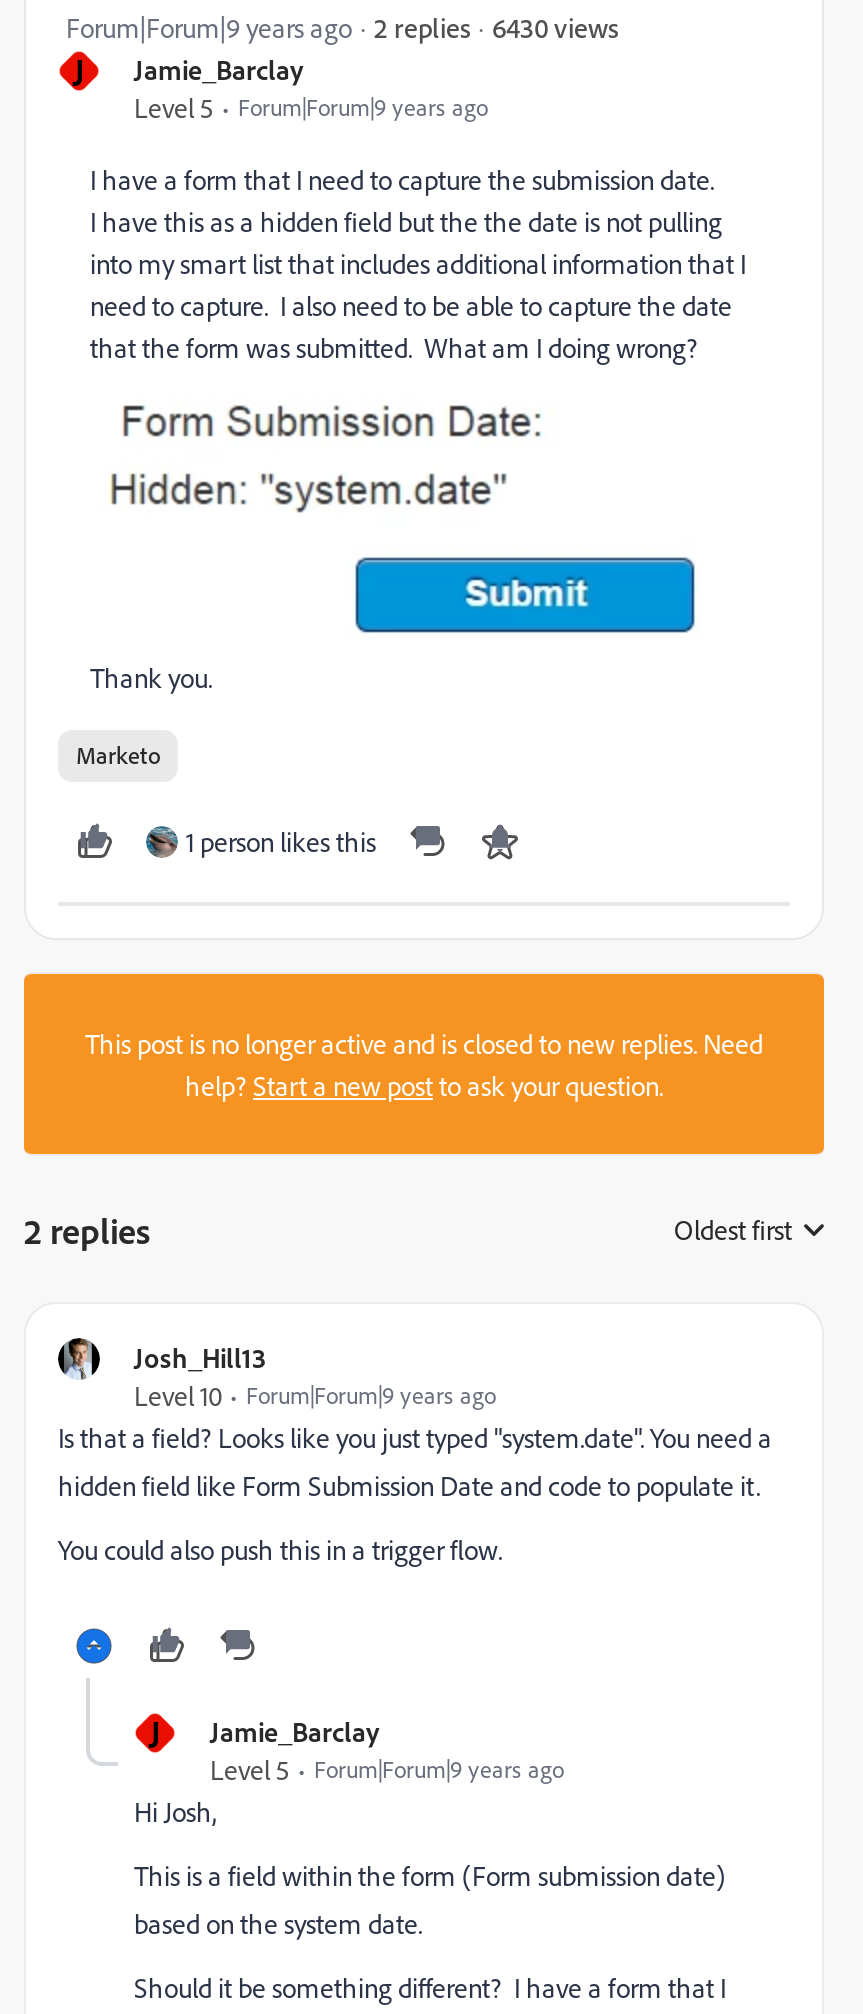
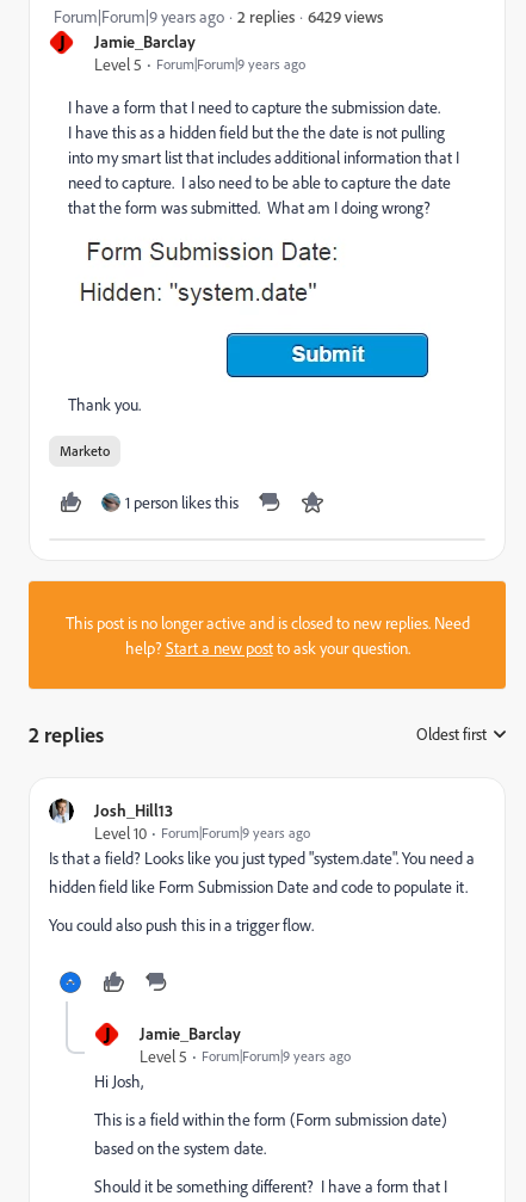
[492,9,618,43] 6430 views -> [308,5,383,26] 6429 views

